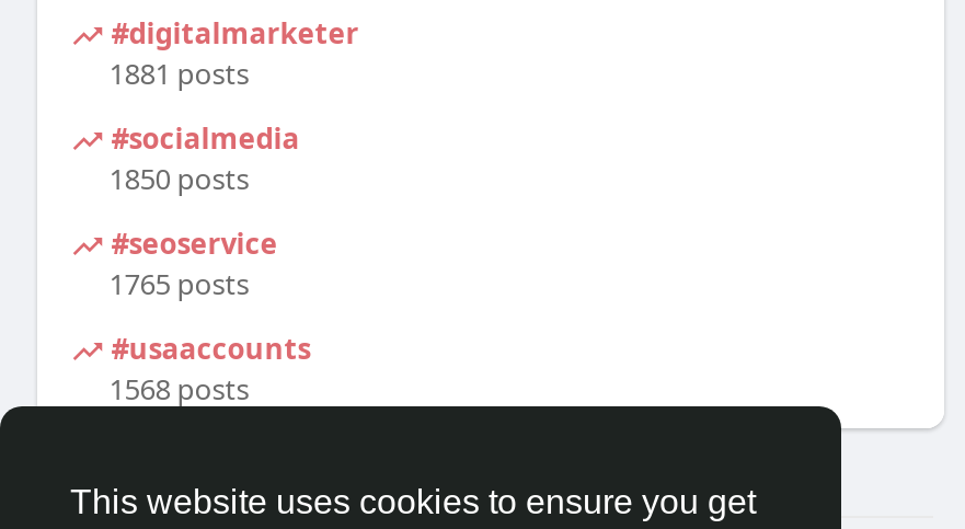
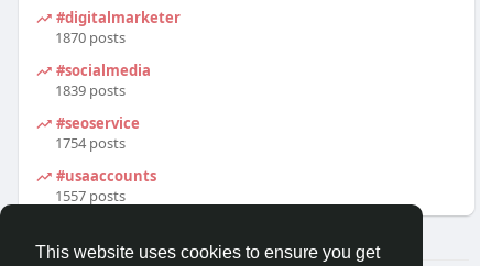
[109,54,249,93] 1881 posts -> [55,27,125,47] 1870 posts
[109,159,249,198] 1850 posts -> [55,80,125,100] 1839 posts
[109,264,249,303] 1765 posts -> [55,133,125,153] 1754 posts
[109,369,249,409] 1568 posts -> [55,186,125,206] 1557 posts

